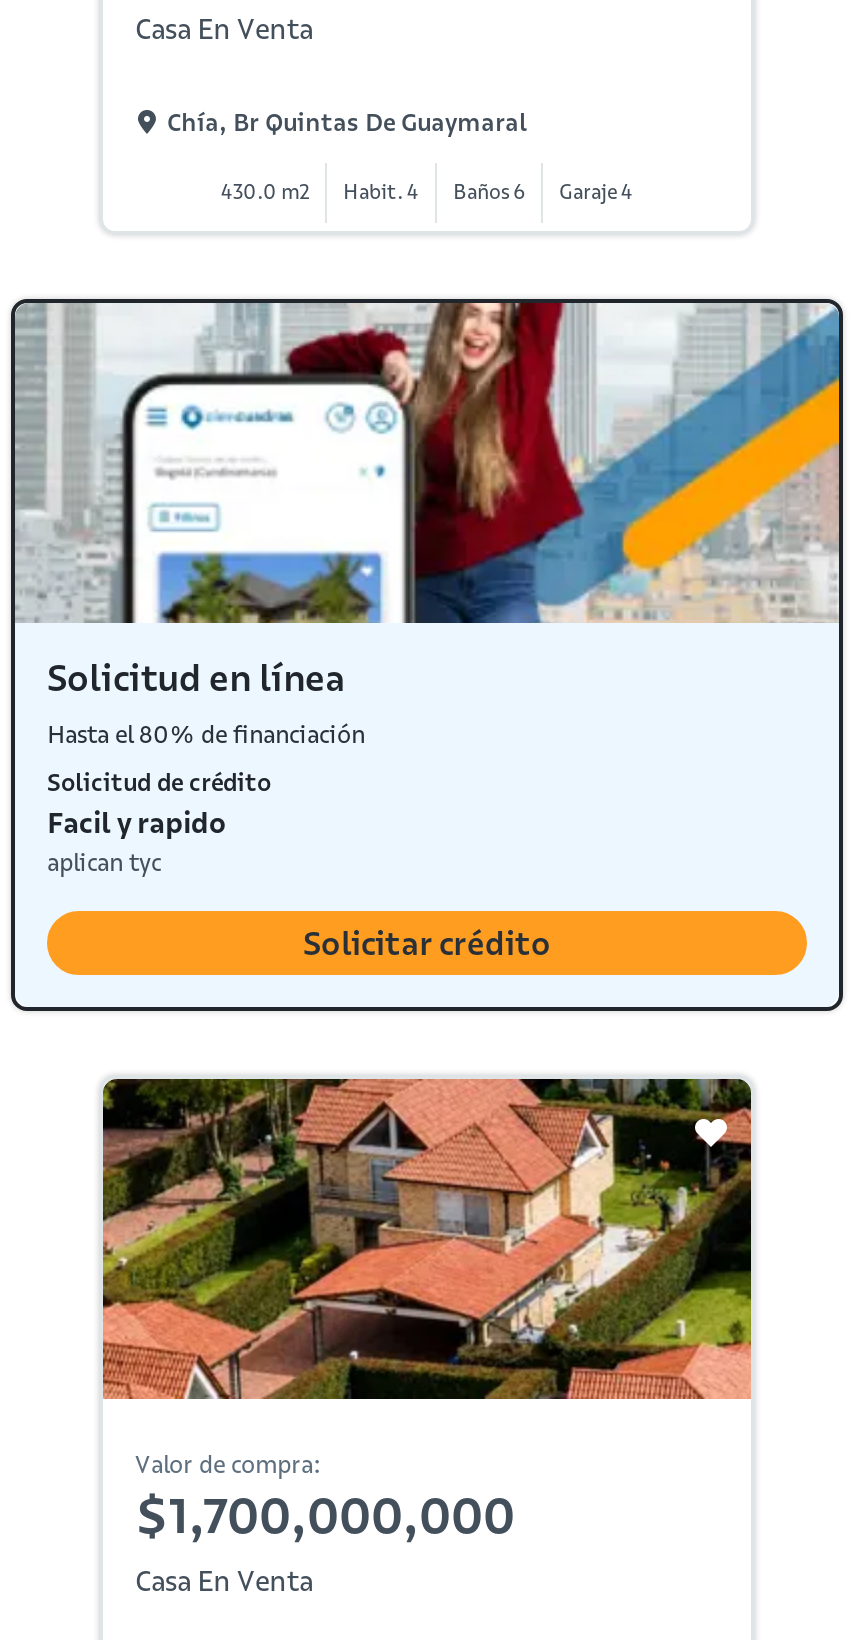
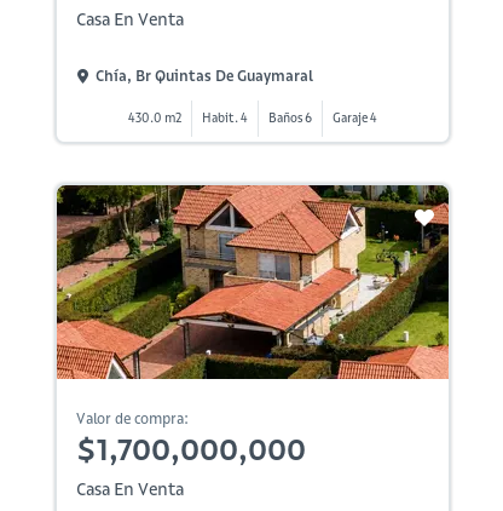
[9,297,845,1013] [image] | Solicitud en línea | Hasta el 80% de financiación | Solicitud de crédito | Facil y rapido | aplican tyc | Solicitar crédito -> none

